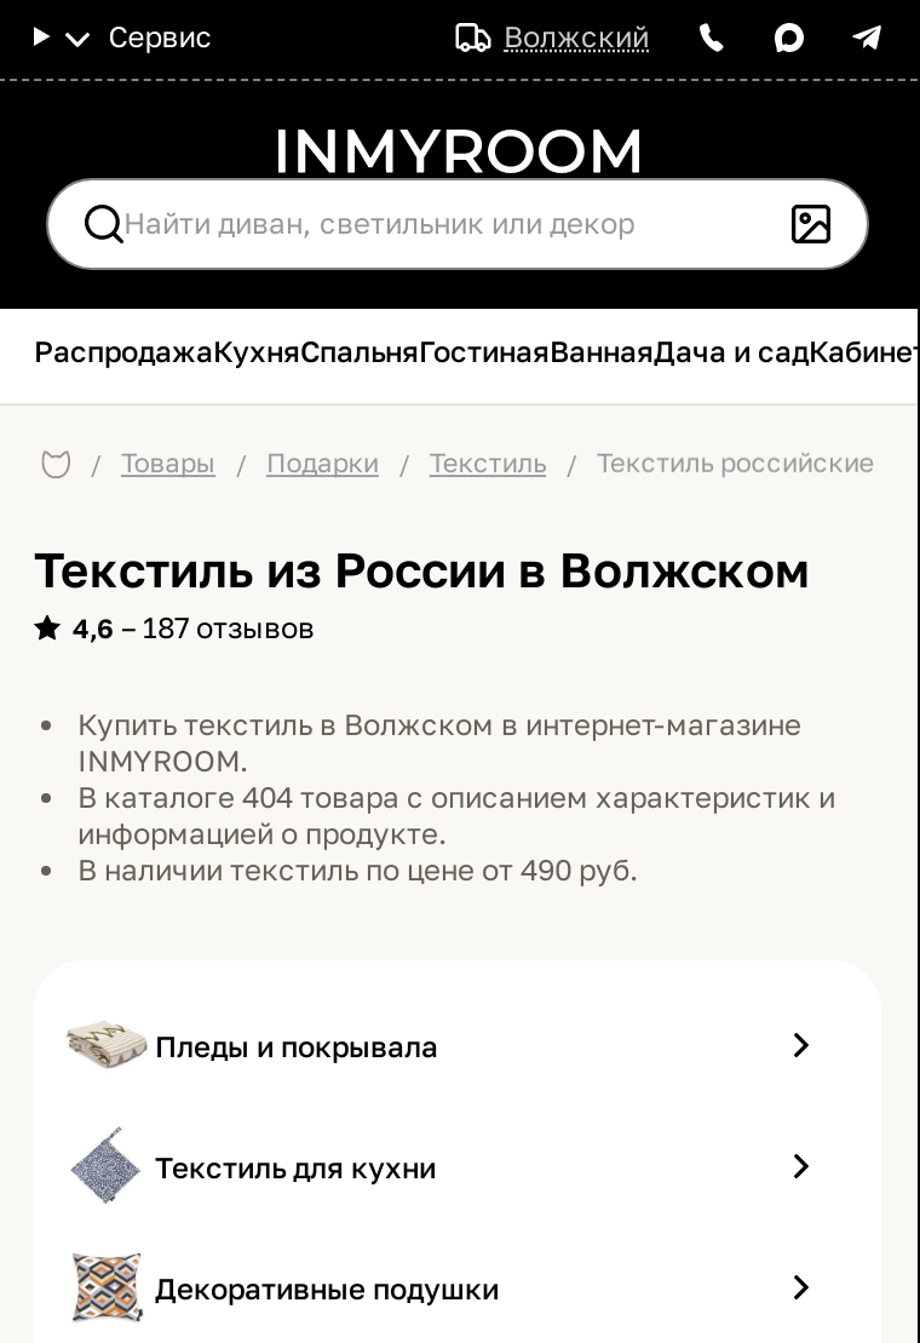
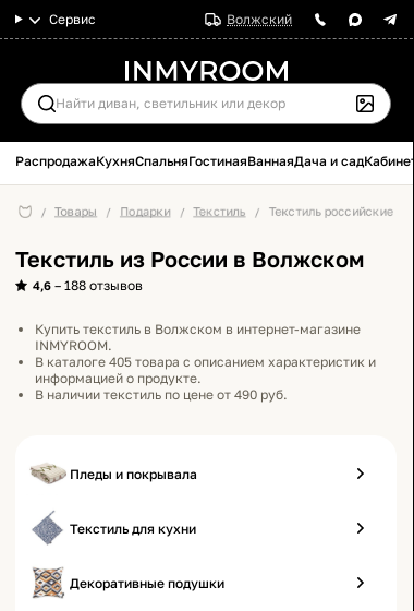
[73,609,315,645] 4,6 – 187 отзывов -> [33,277,143,293] 4,6 – 188 отзывов
[77,779,835,815] В каталоге 404 товара с описанием характеристик и -> [35,354,376,370] В каталоге 405 товара с описанием характеристик и

